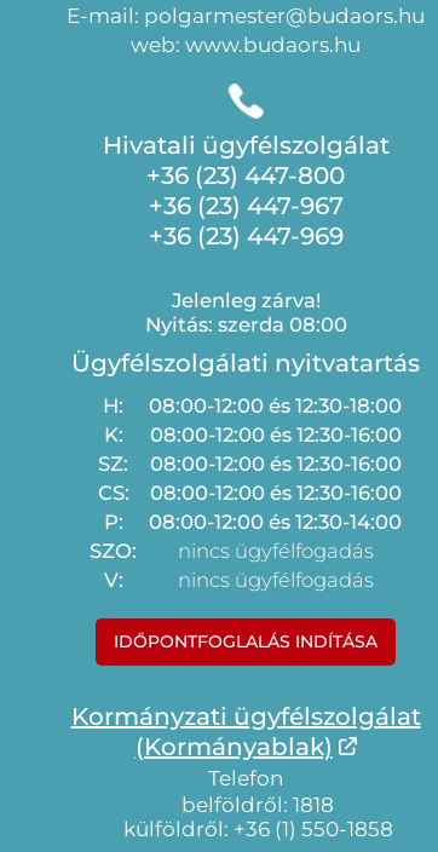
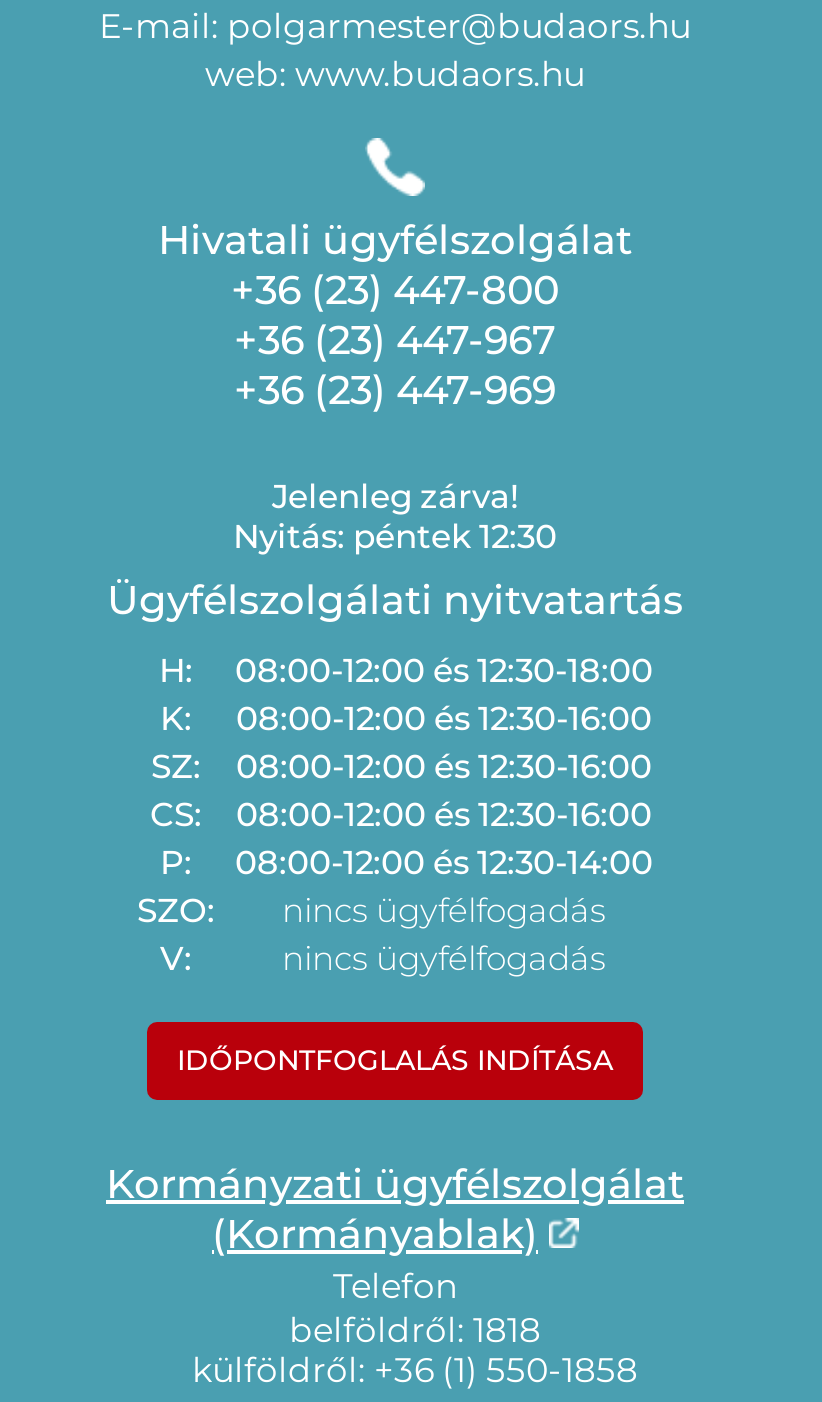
[145,312,347,336] Nyitás: szerda 08:00 -> [233,516,557,556] Nyitás: péntek 12:30

